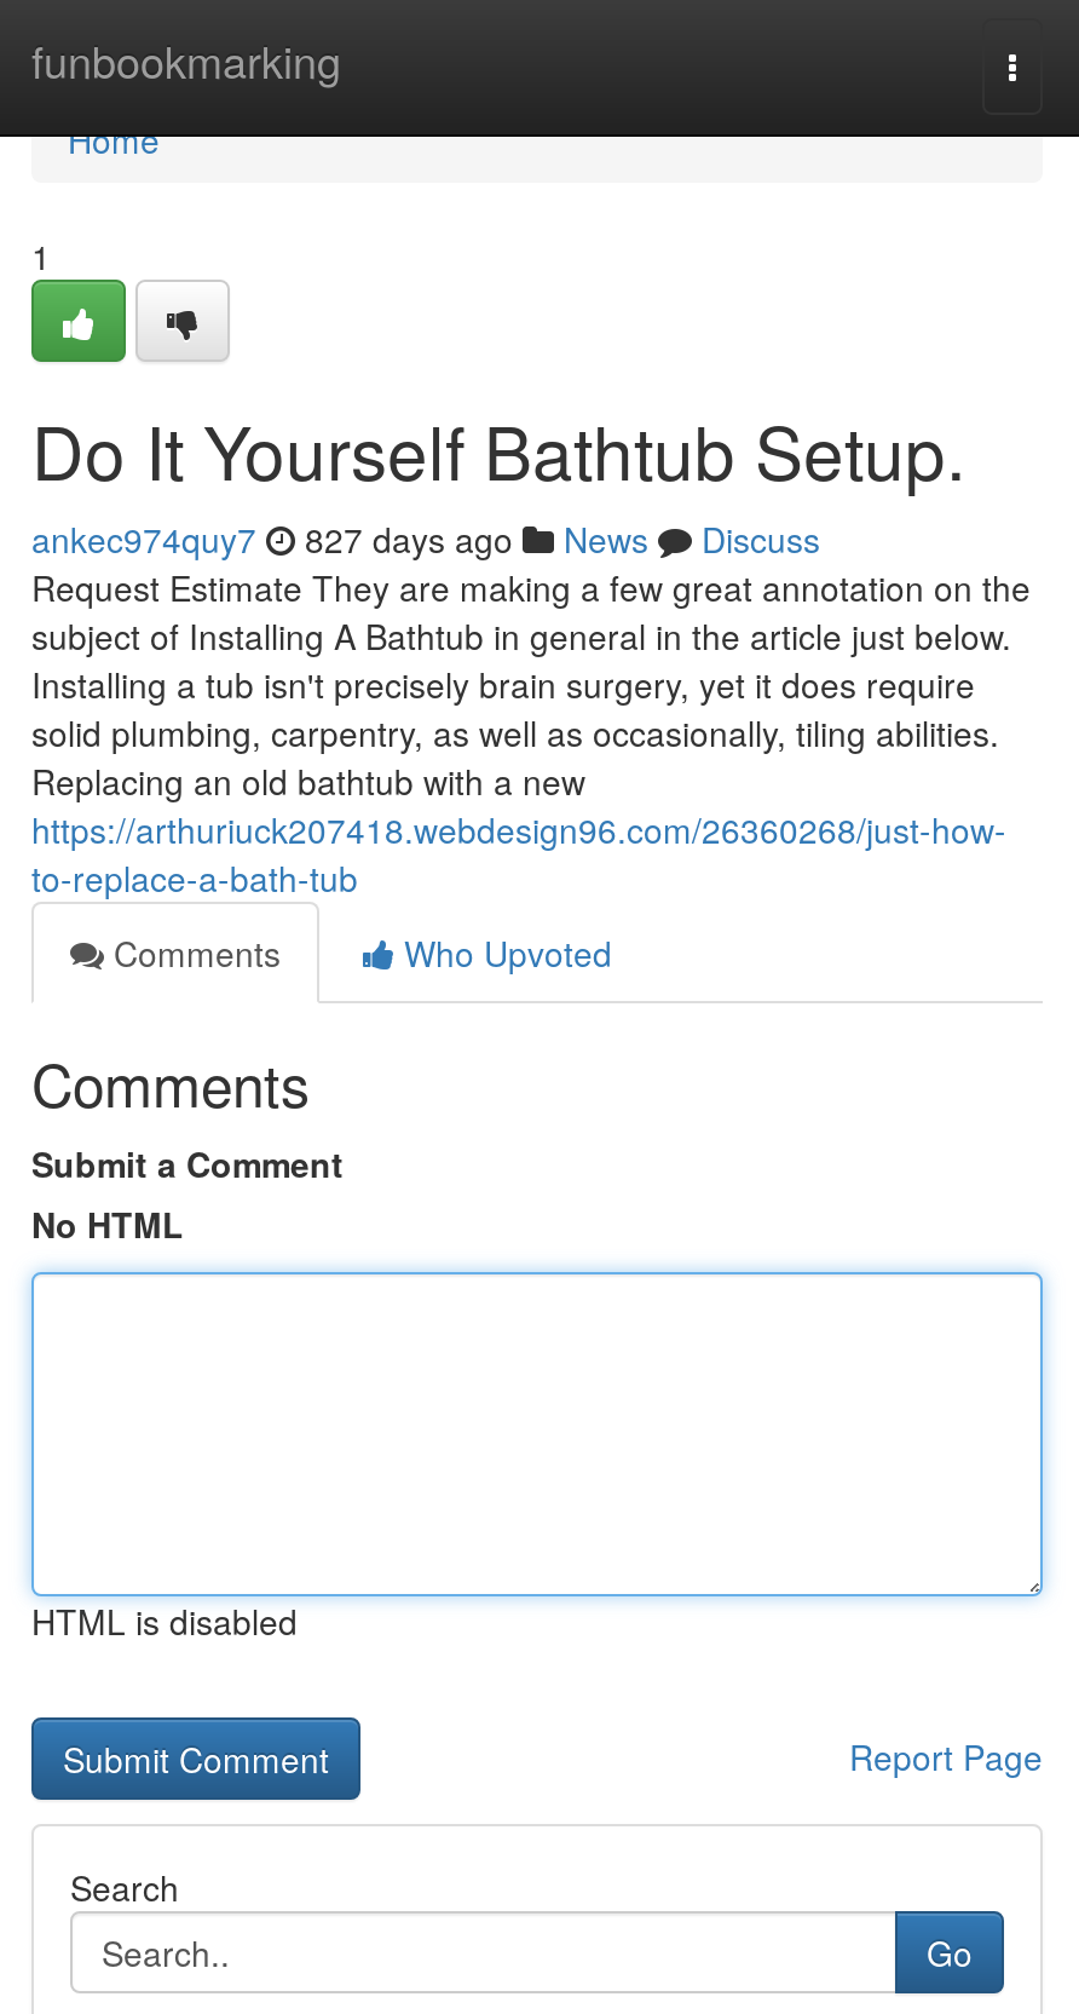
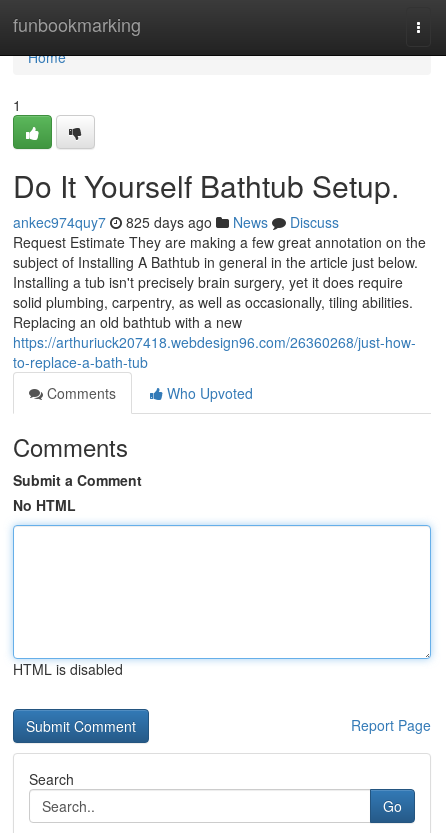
[31,514,820,563] ankec974quy7 827 days ago News Discuss -> [13,212,339,232] ankec974quy7 825 days ago News Discuss

